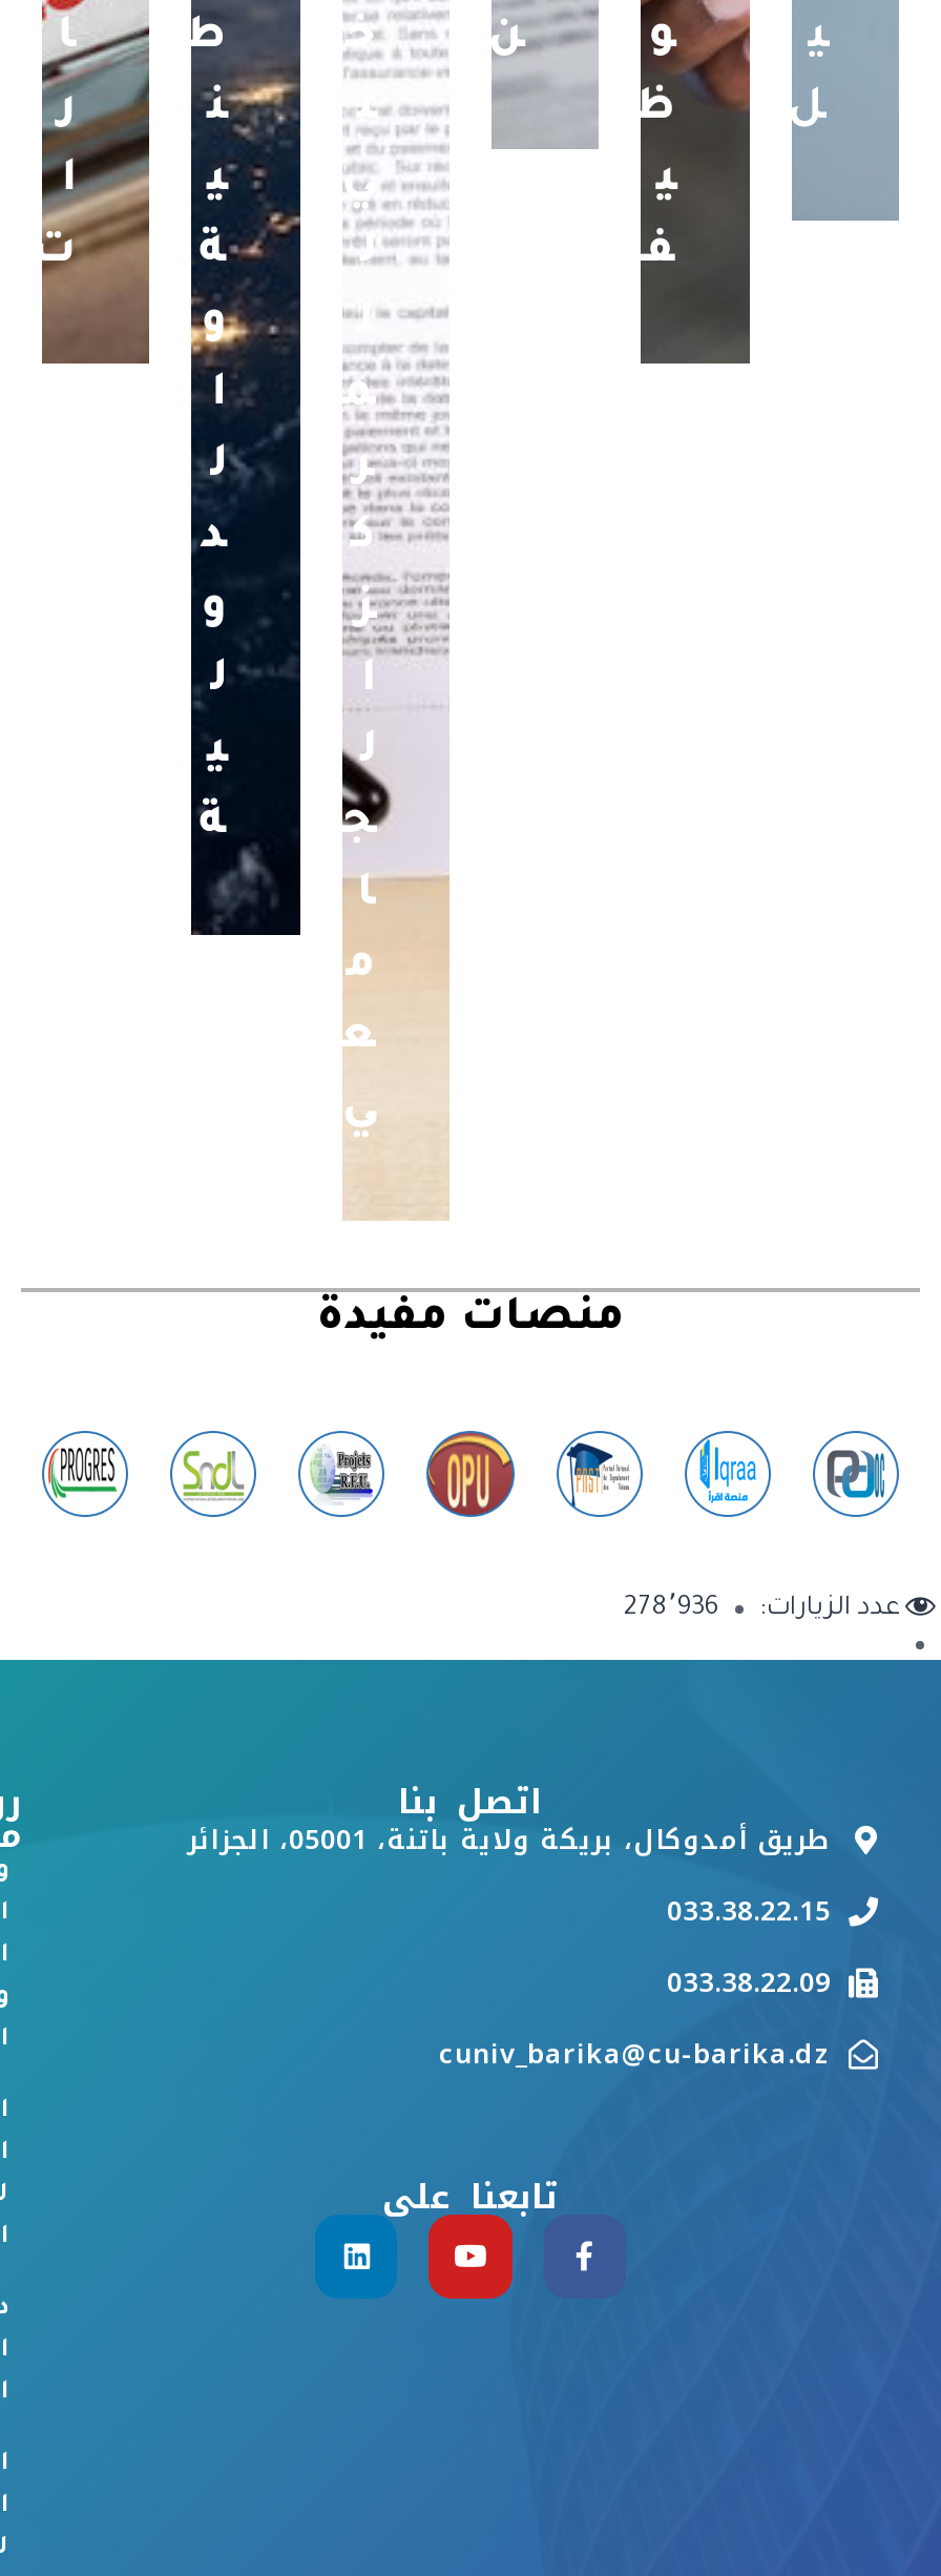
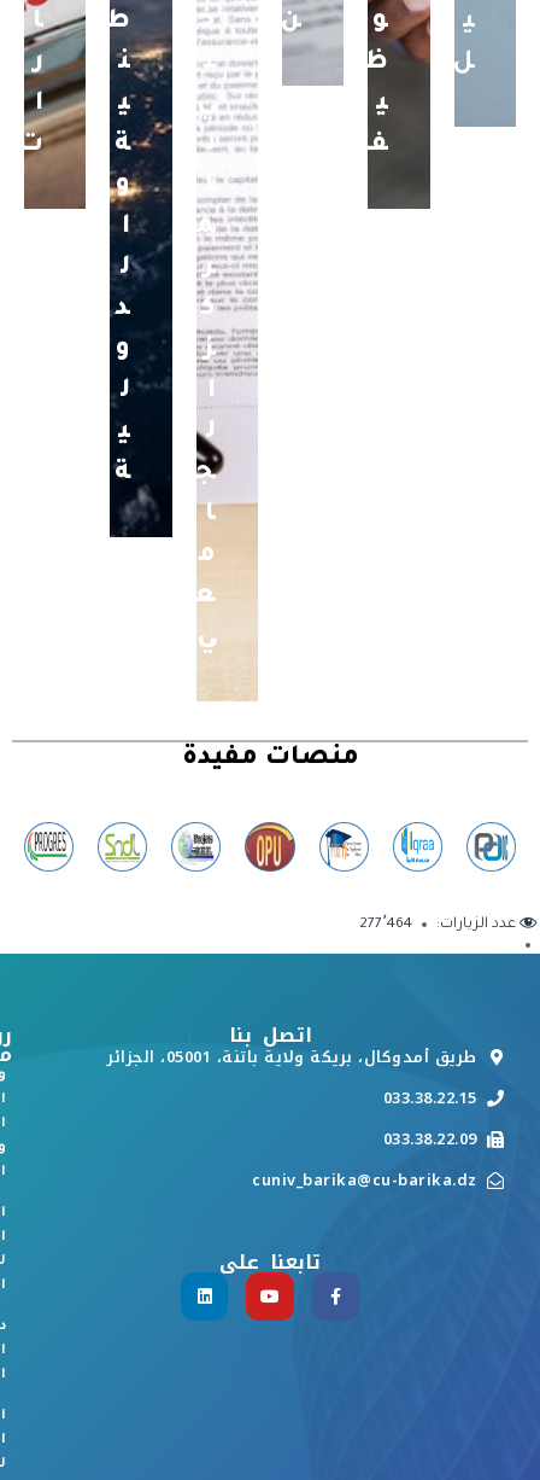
[624,1595,899,1624] عدد الزيارات: 278٬936 -> [359,916,516,933] عدد الزيارات: 277٬464

